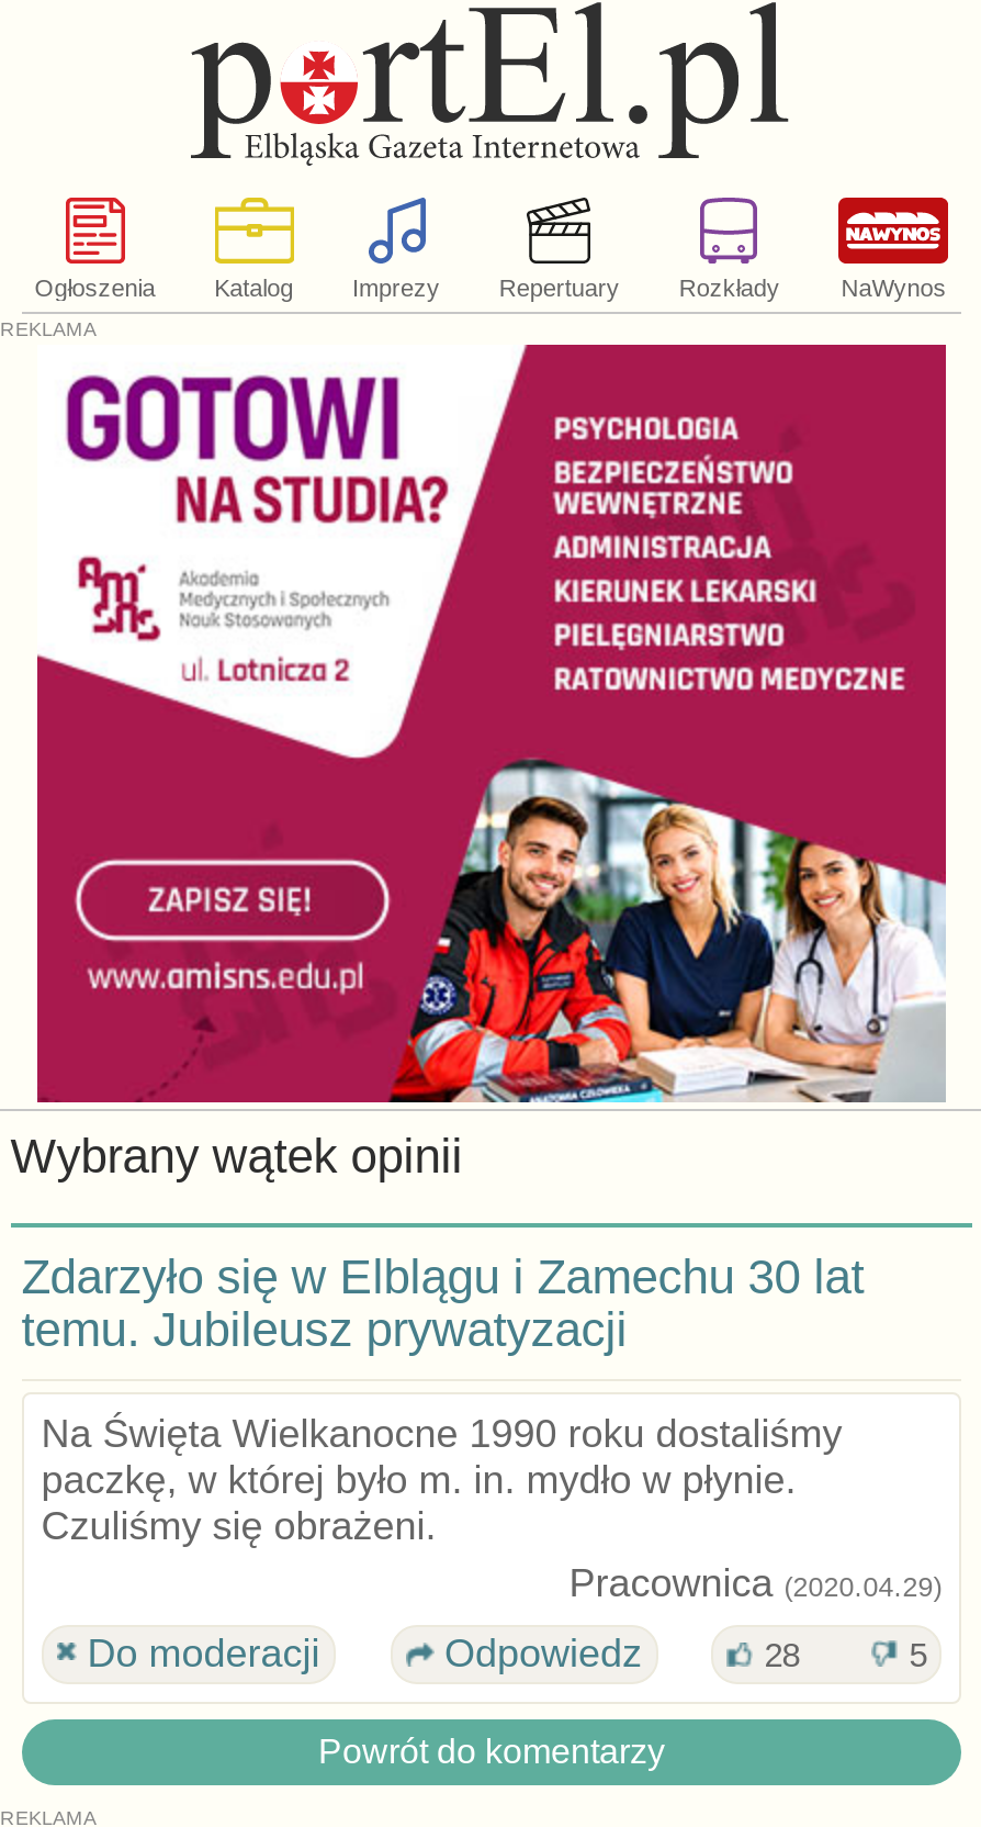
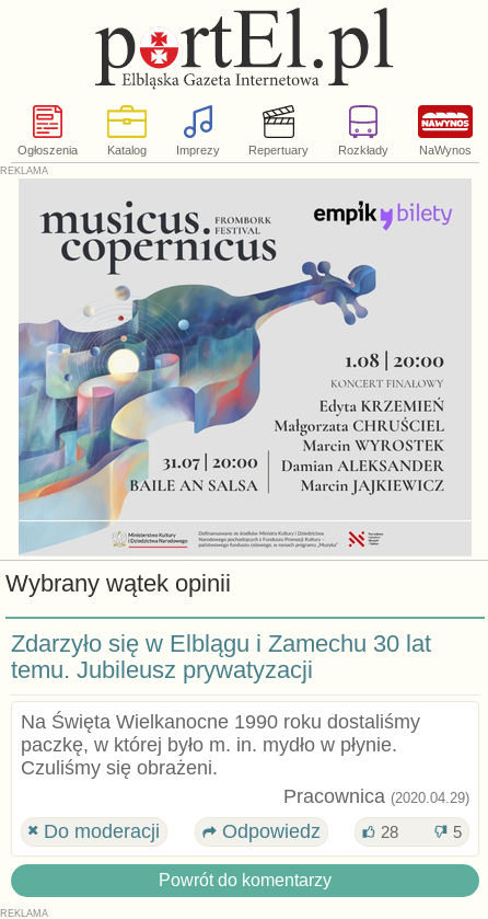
[35,343,948,1105] [image] -> [18,179,472,556] [image]

